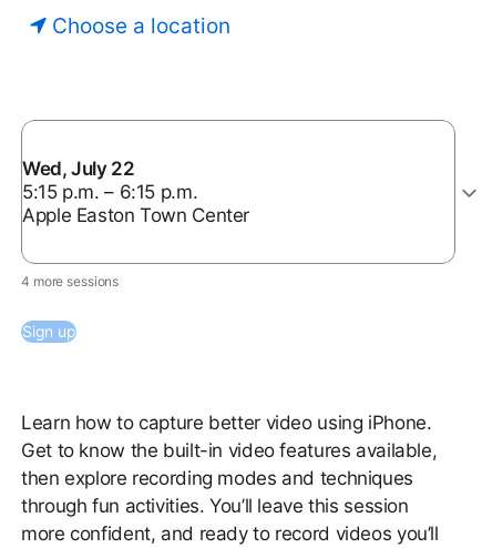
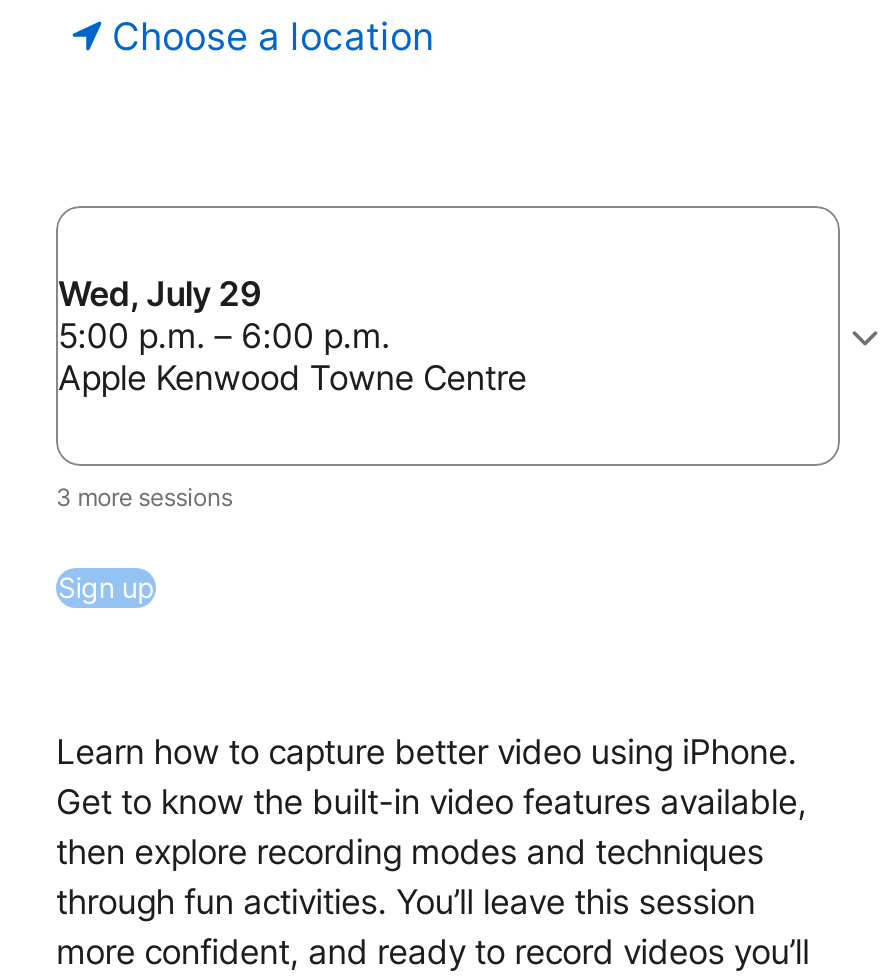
[22,157,135,180] Wed, July 22 -> [58,274,261,314] Wed, July 29
[22,181,197,203] 5:15 p.m. – 6:15 p.m. -> [58,316,390,356] 5:00 p.m. – 6:00 p.m.
[22,204,249,226] Apple Easton Town Center -> [58,358,527,398] Apple Kenwood Towne Centre
[21,273,119,289] 4 more sessions -> [56,482,232,512] 3 more sessions

